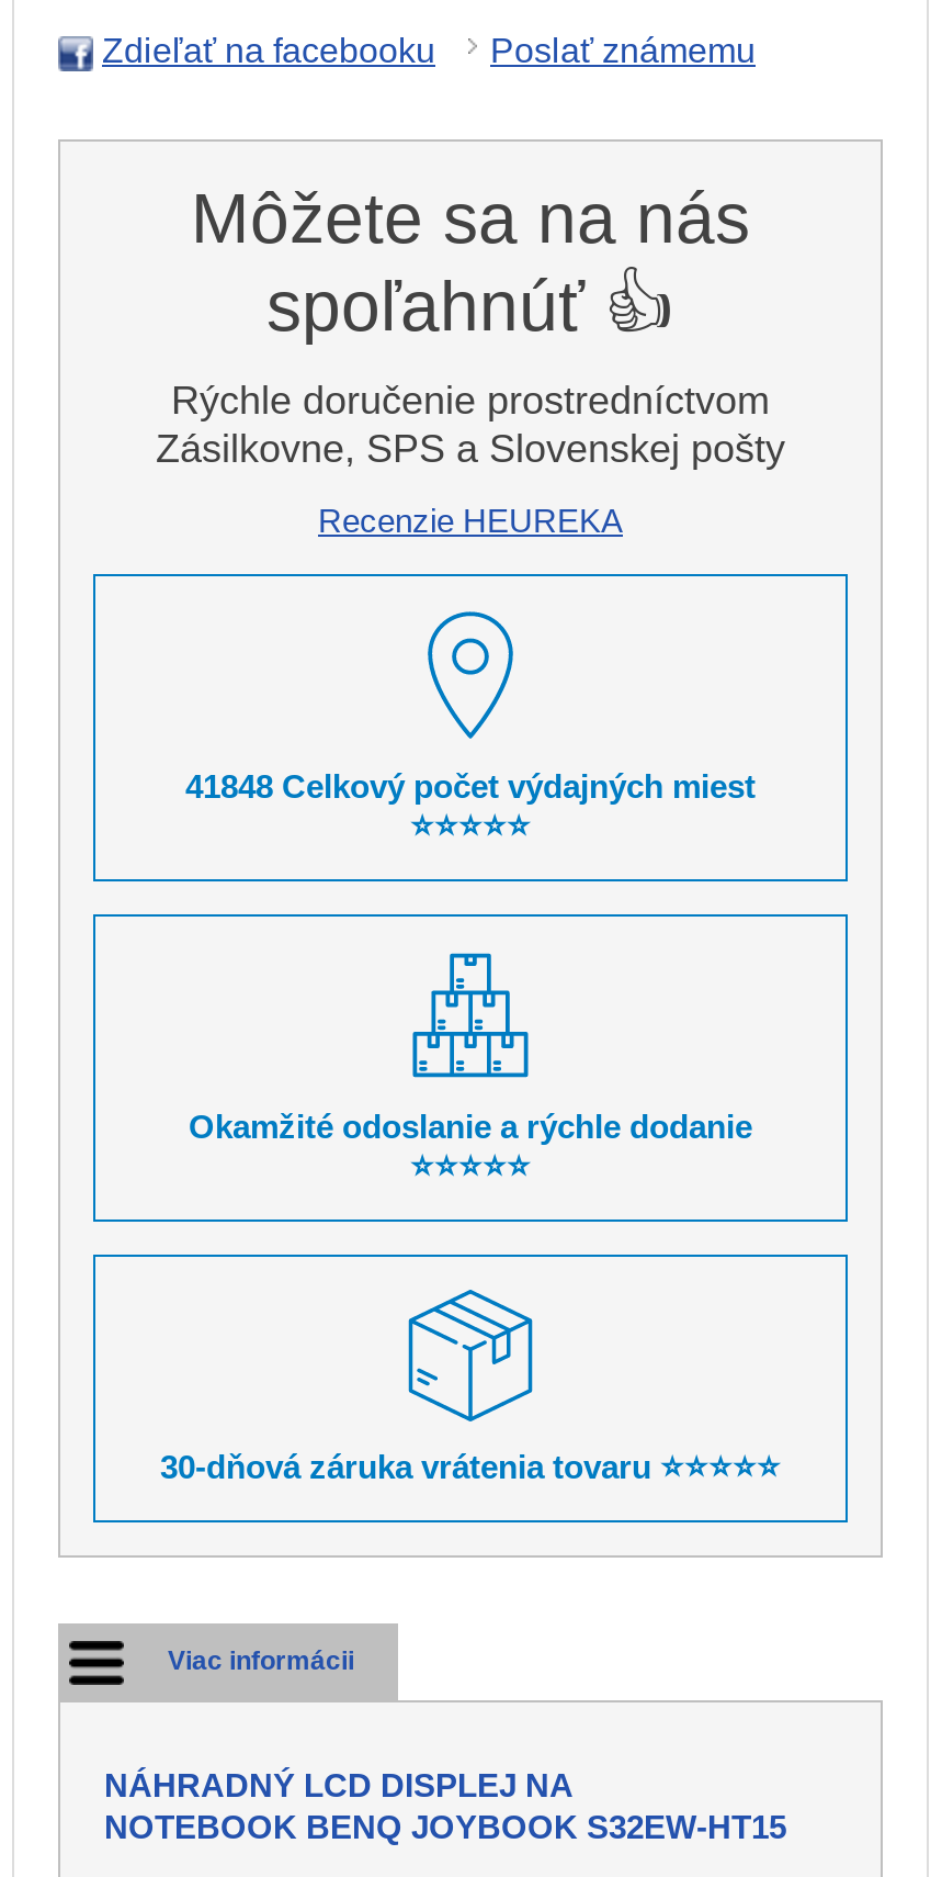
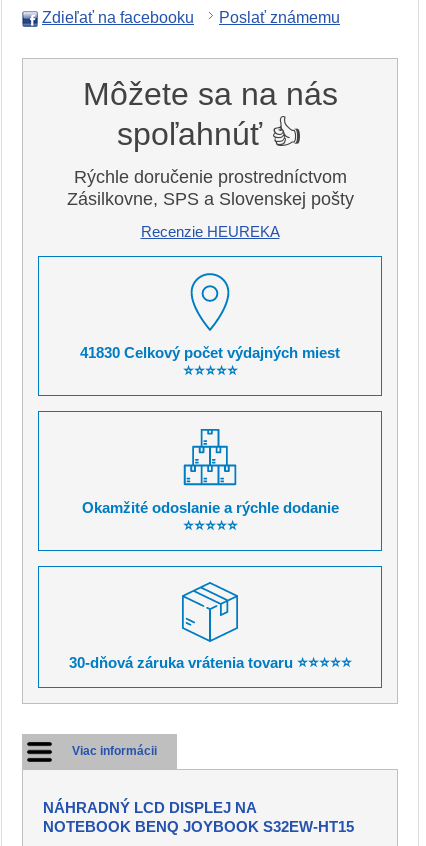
[185,767,756,805] 41848 Celkový počet výdajných miest -> [80,344,340,361] 41830 Celkový počet výdajných miest

